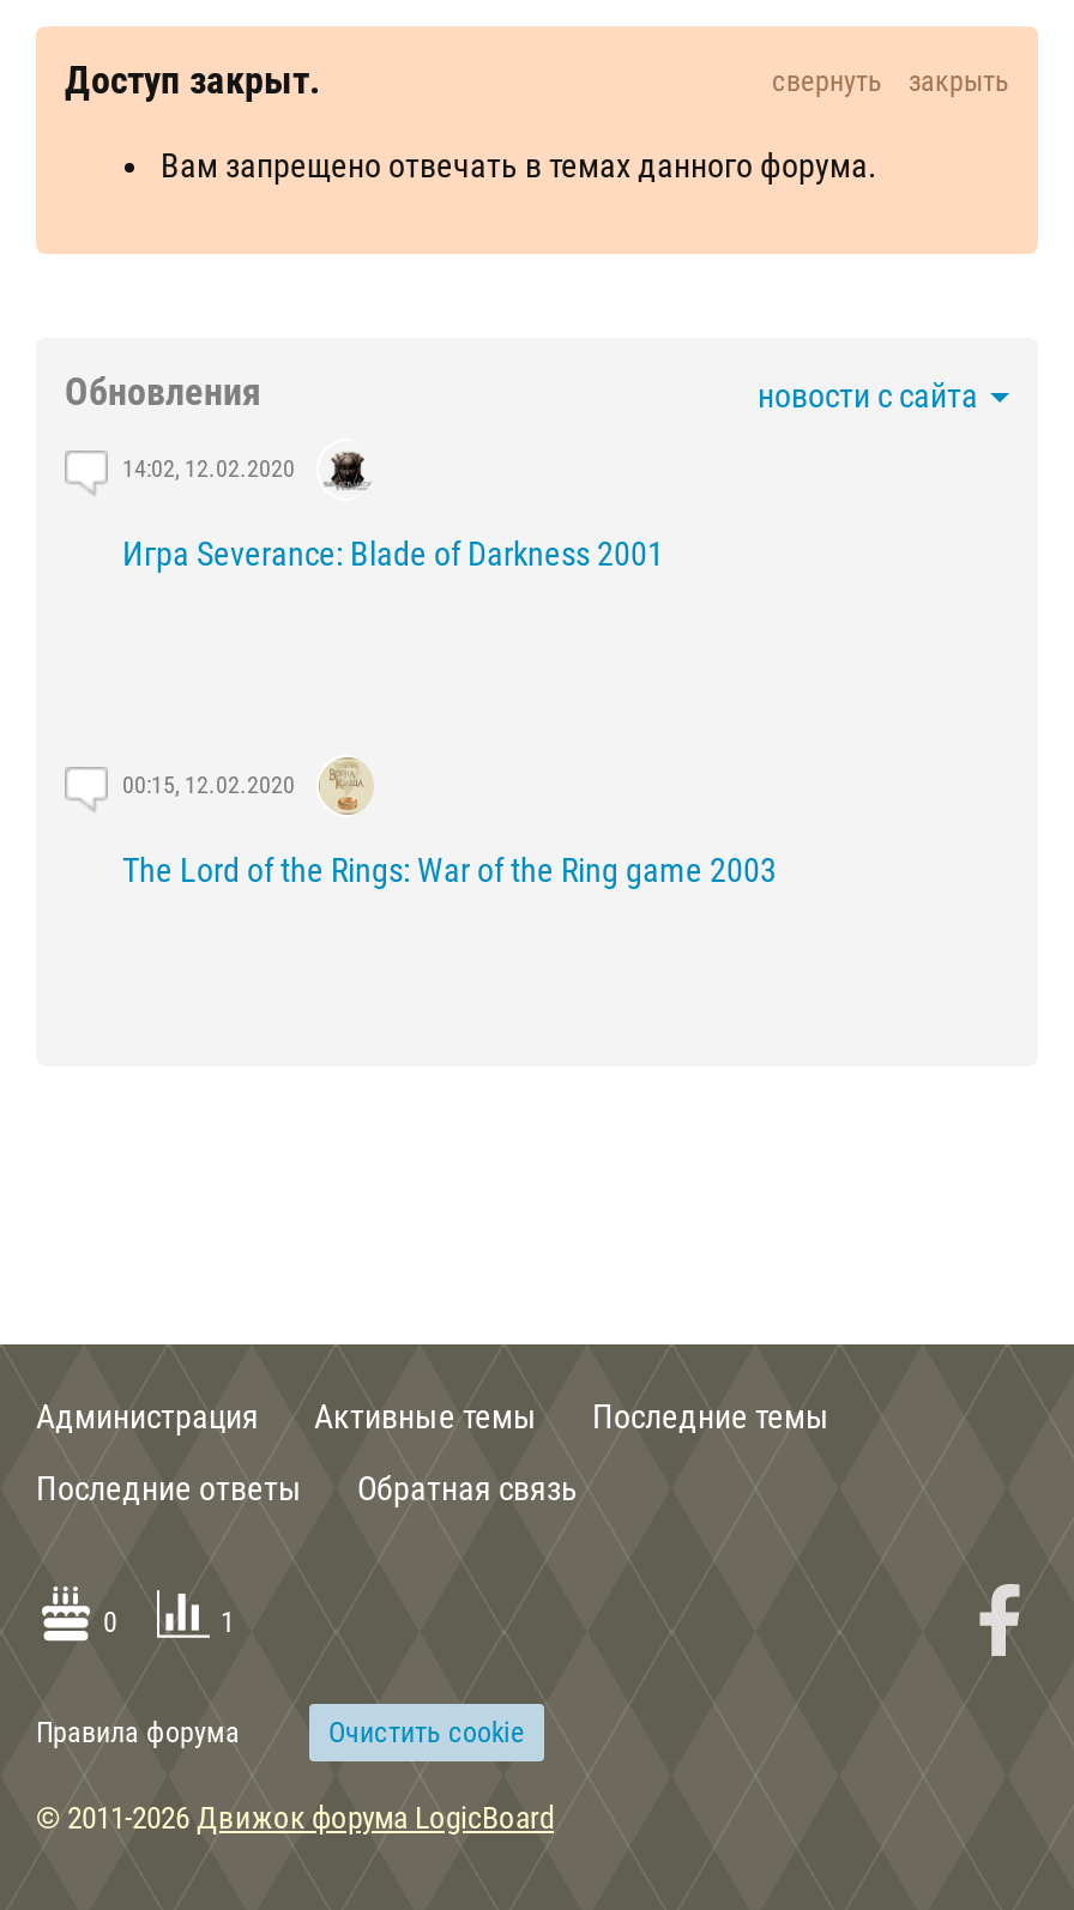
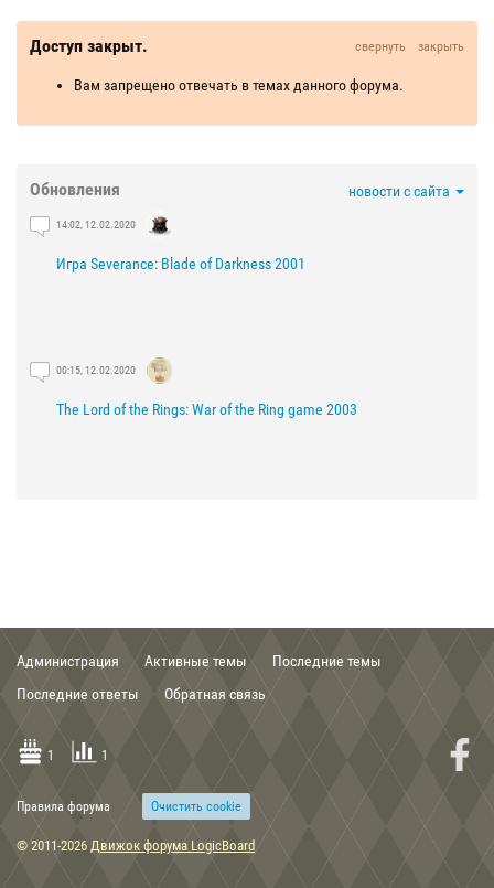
[103,1606,117,1639] 0 -> [47,748,54,763] 1

